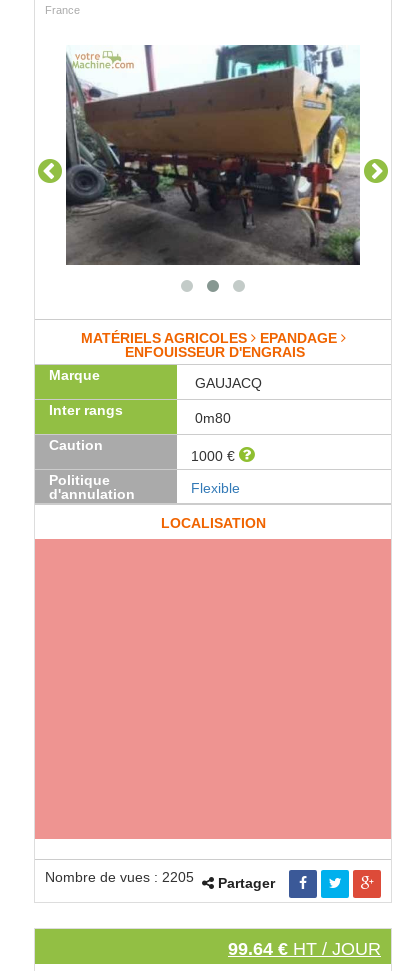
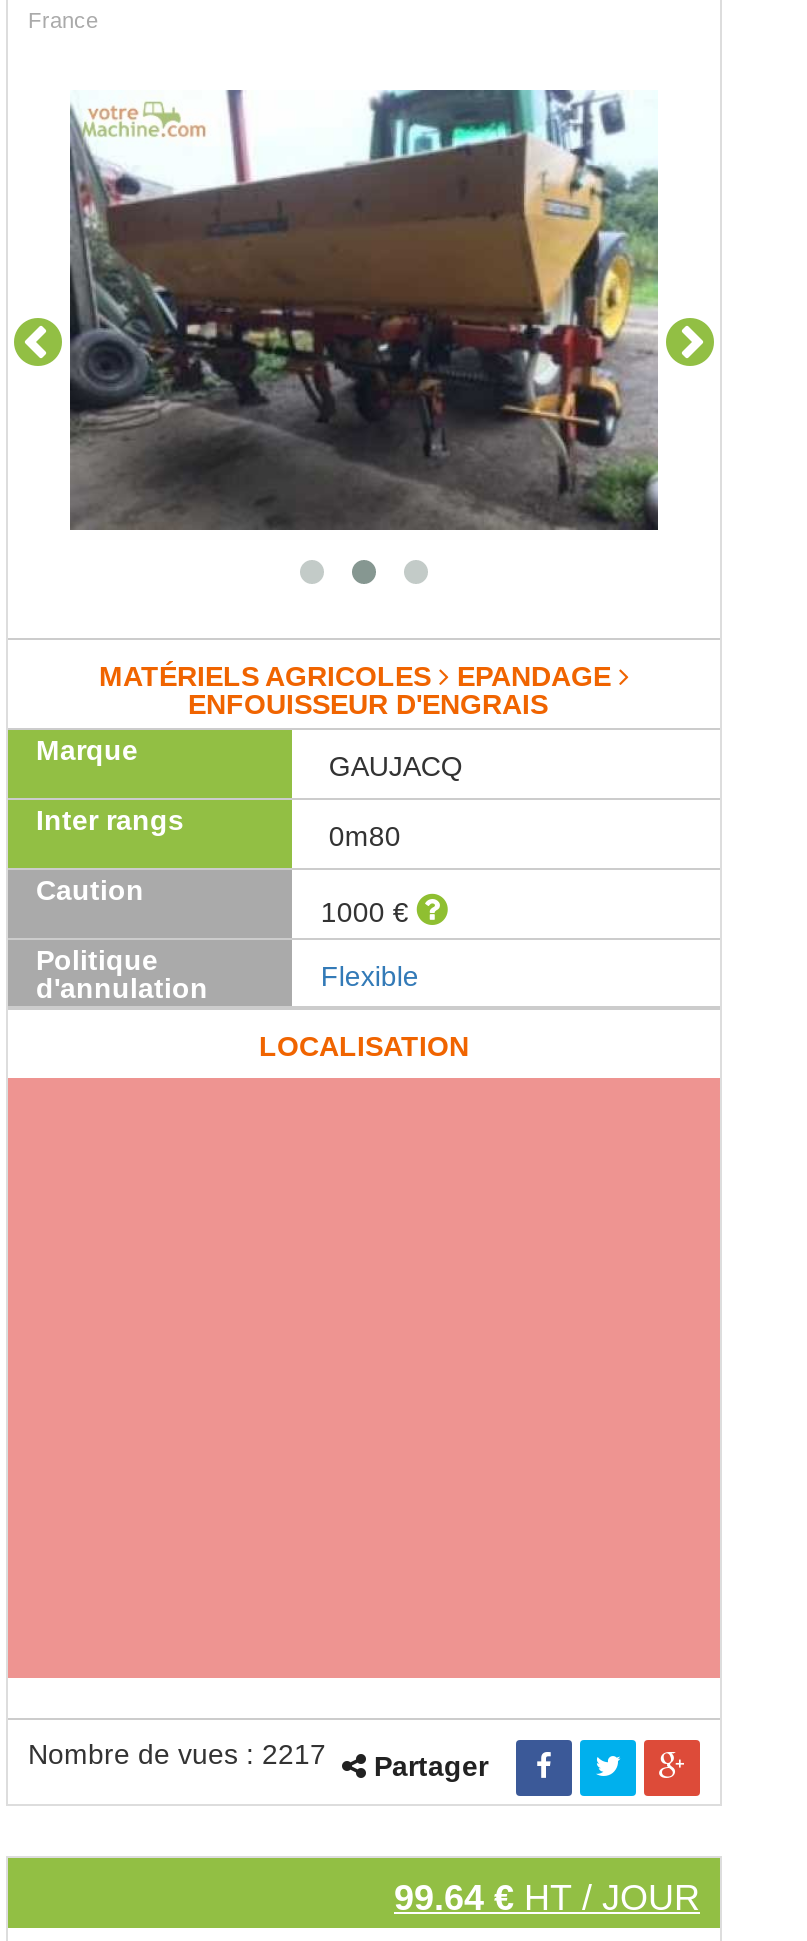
[45,869,194,885] Nombre de vues : 2205 -> [28,1738,326,1770] Nombre de vues : 2217

